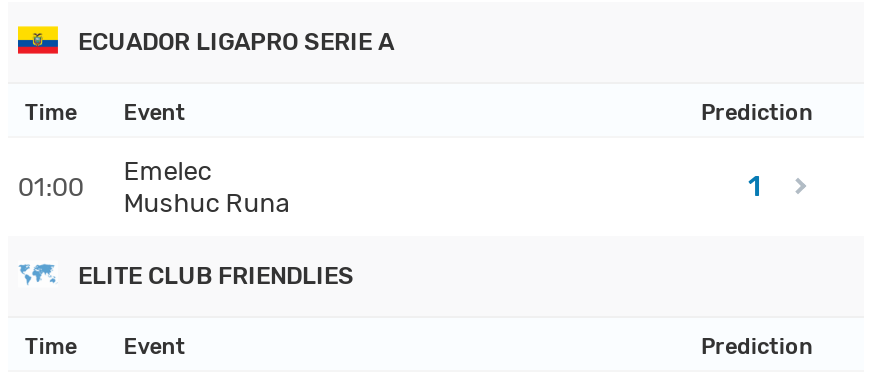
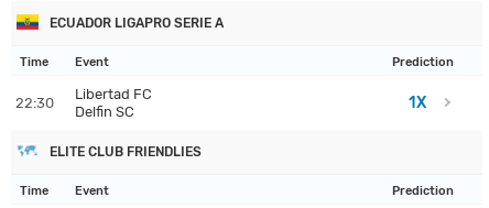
[124,156,762,218] Emelec | Mushuc Runa | 1 -> [75,86,426,120] Libertad FC | Delfin SC | 1X
[18,172,84,202] 01:00 -> [15,94,54,111] 22:30

